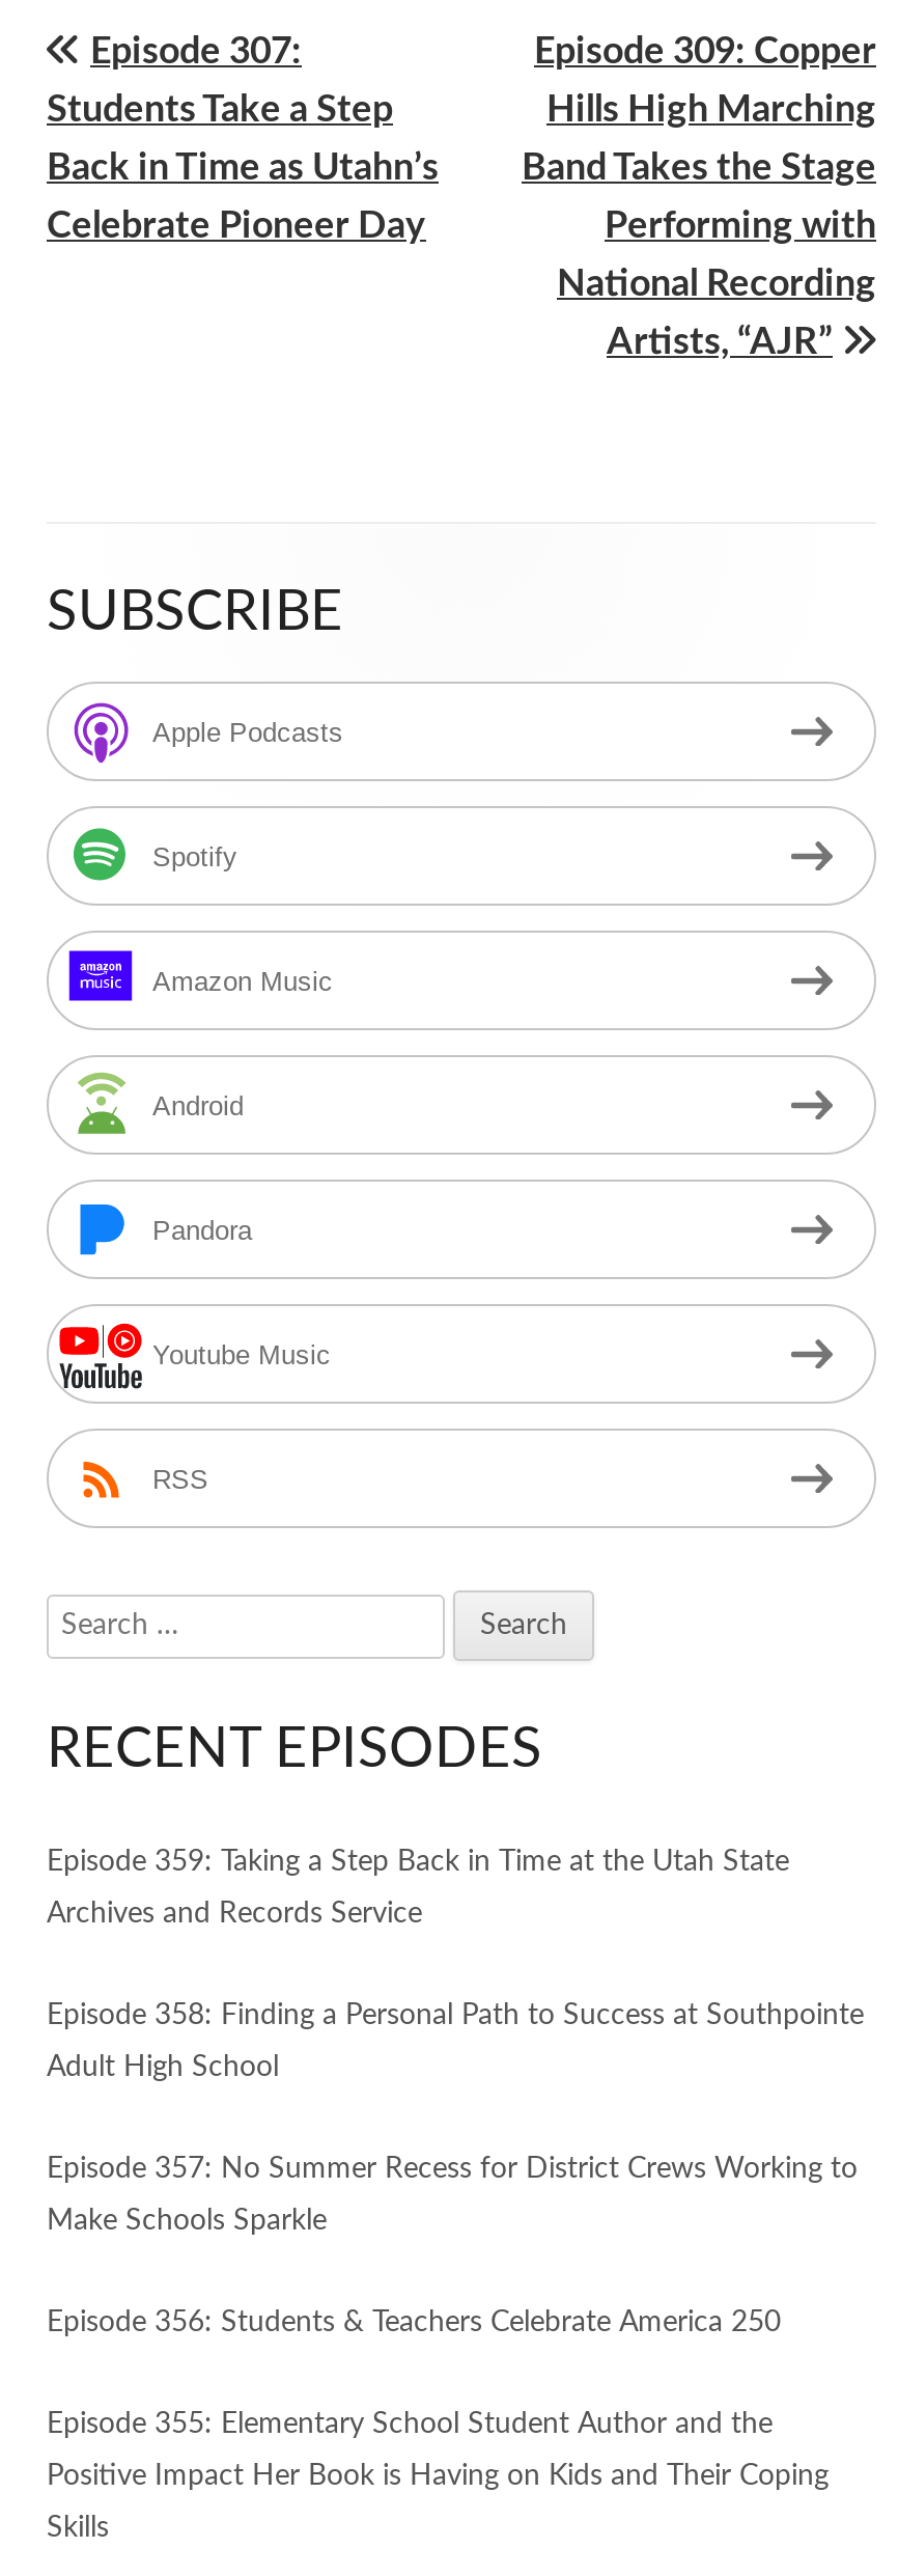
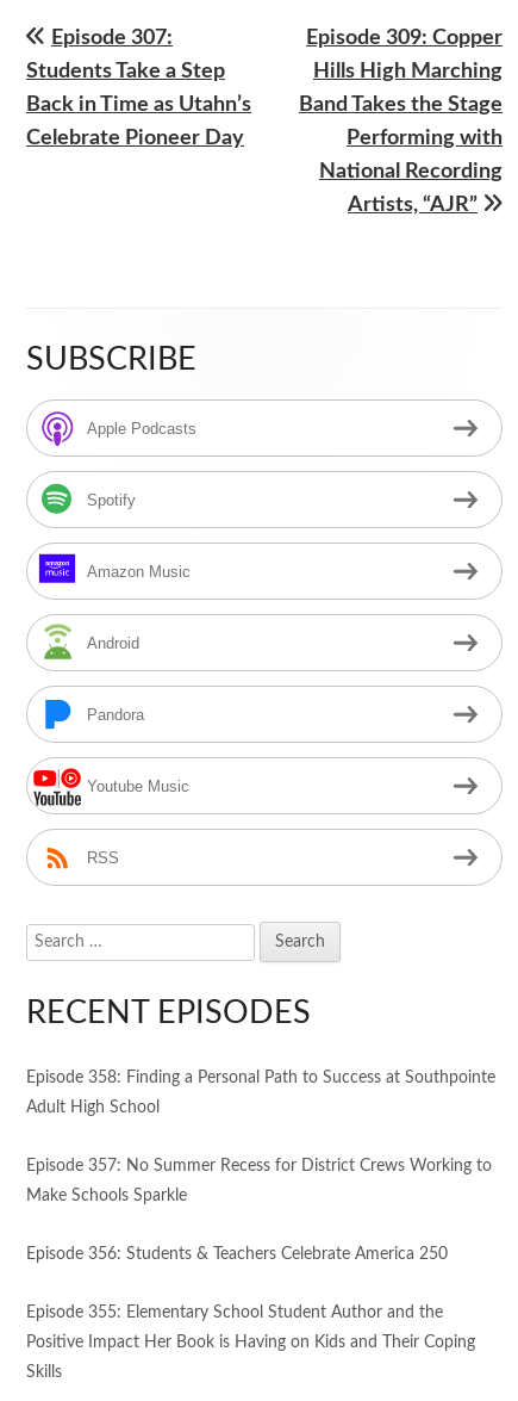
[47,1848,789,1929] Episode 359: Taking a Step Back in Time at the Utah State | Archives and Records Service -> none

